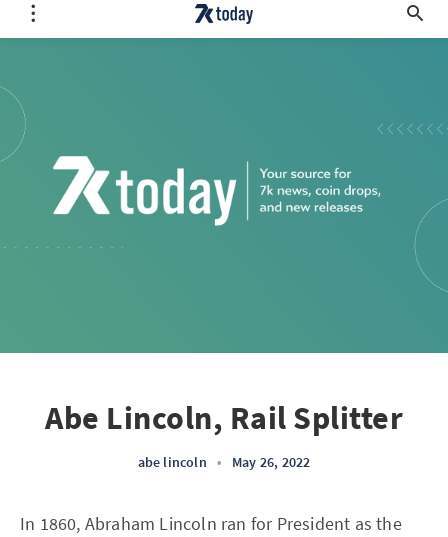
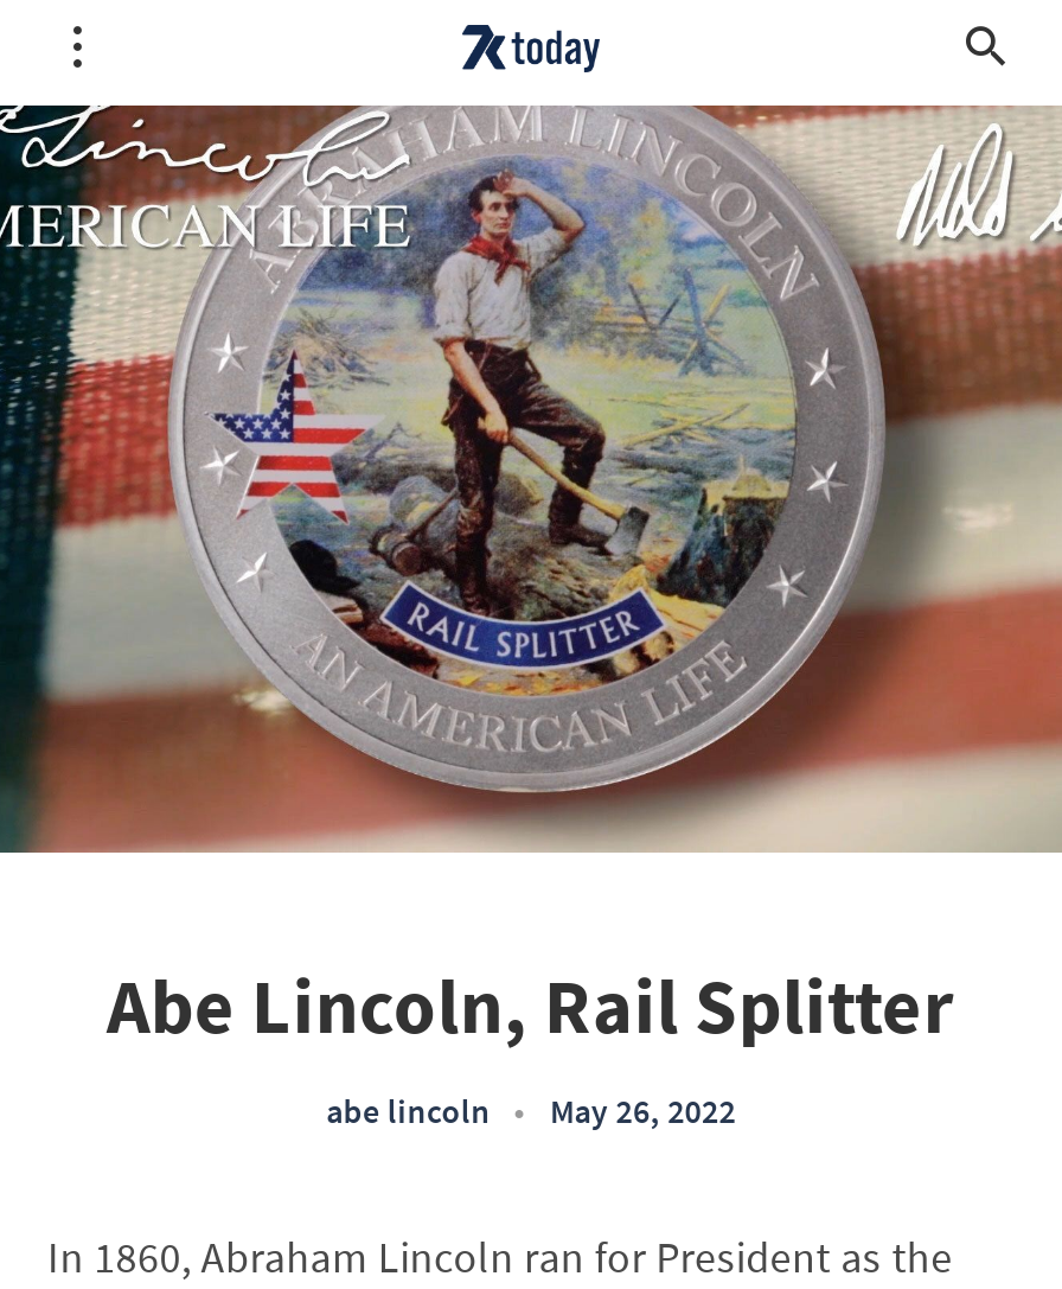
[3,37,445,354] [image] -> [7,103,1055,855] [image]

